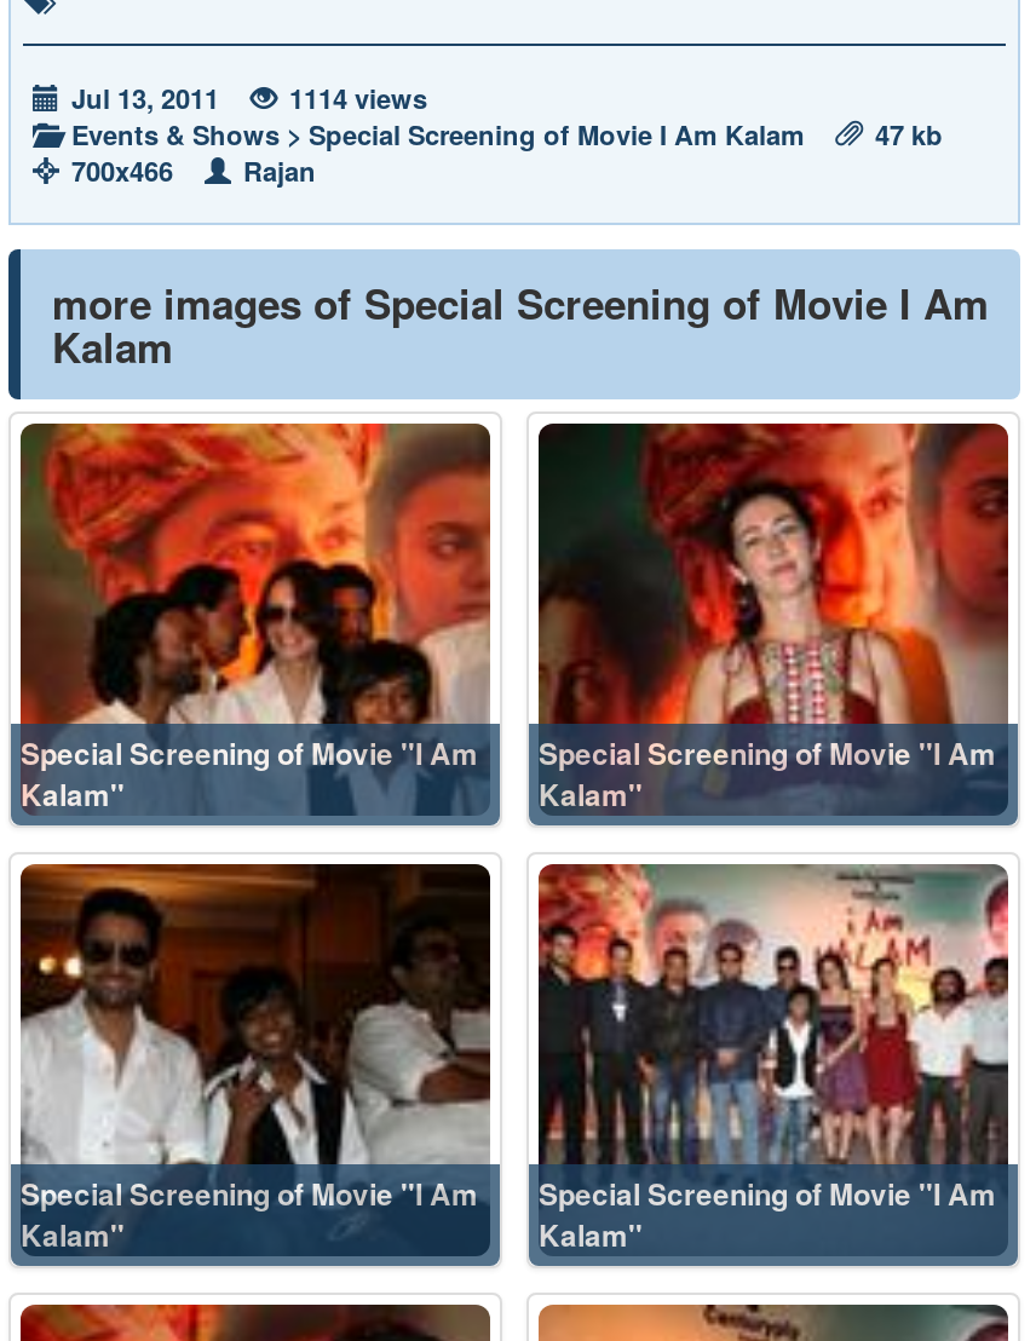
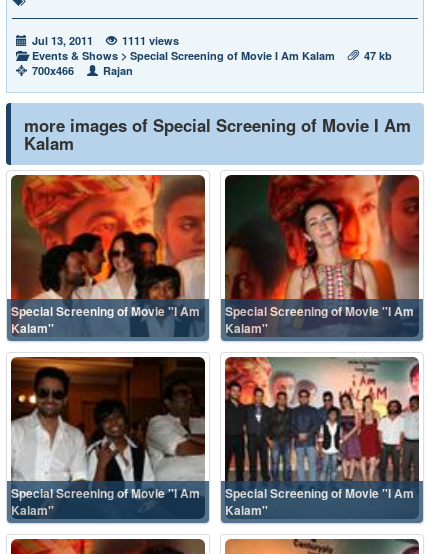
[71,81,427,117] Jul 13, 2011 1114 views -> [32,33,179,48] Jul 13, 2011 1111 views

